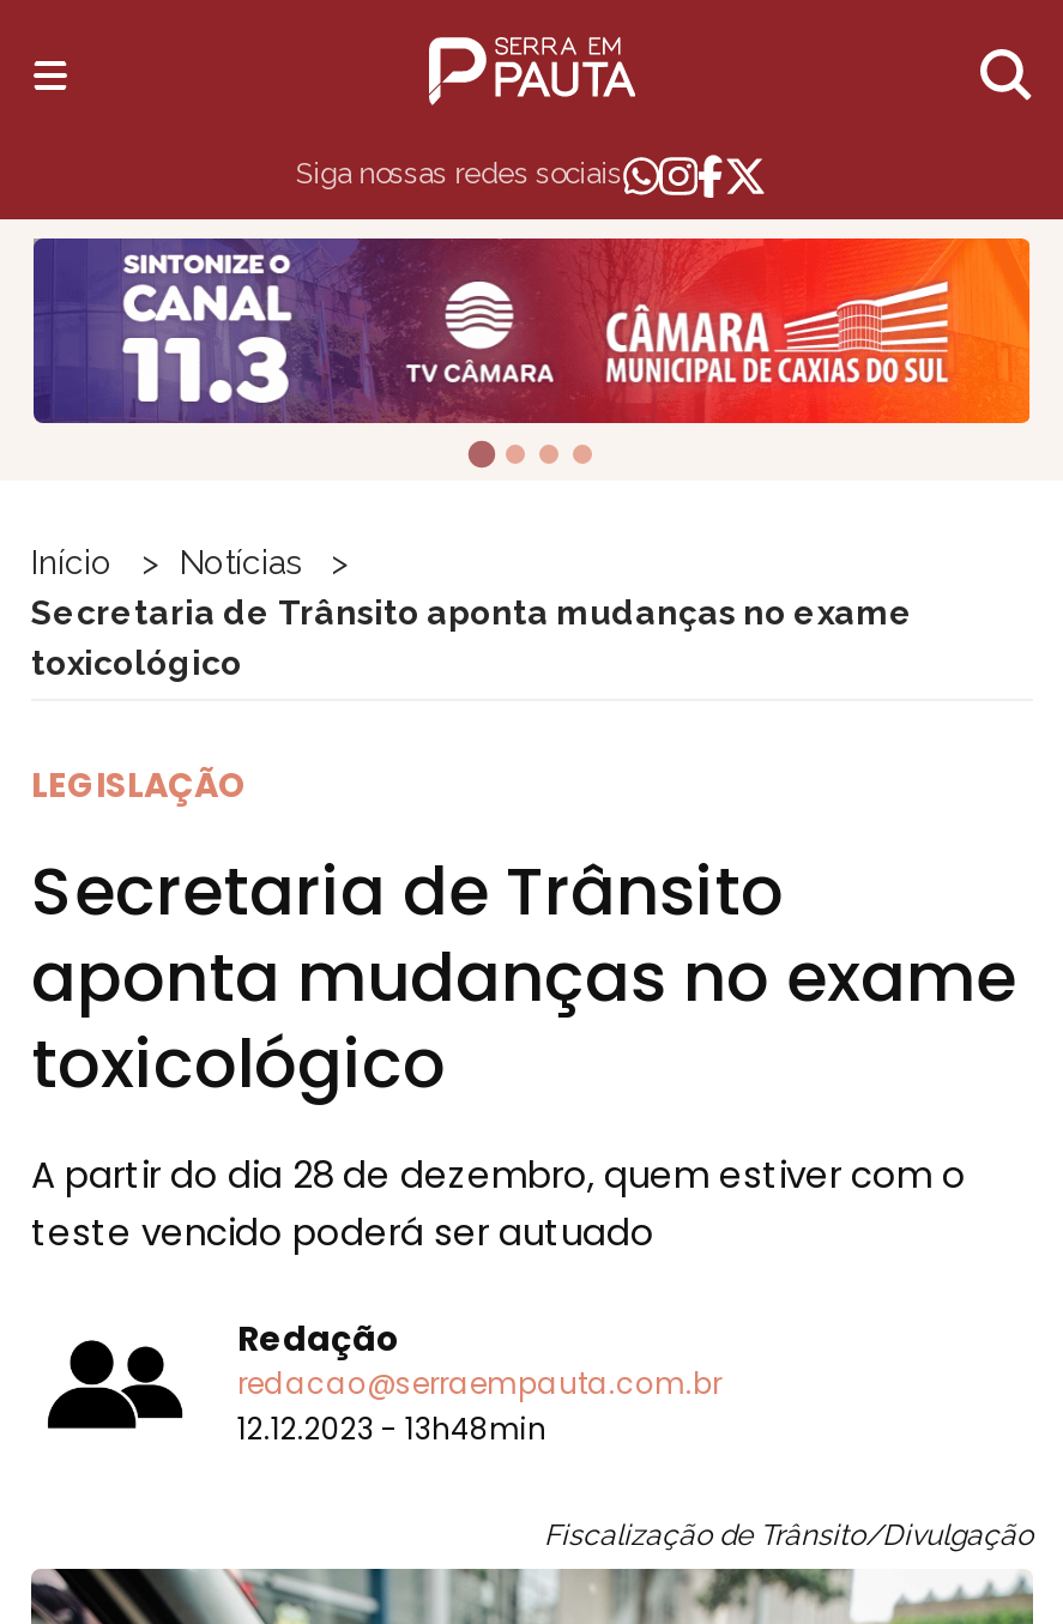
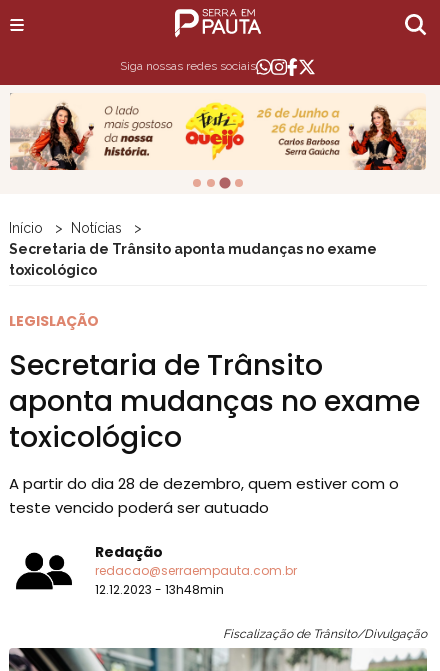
[31,236,1033,469] [image] -> [10,93,427,189] [image]

